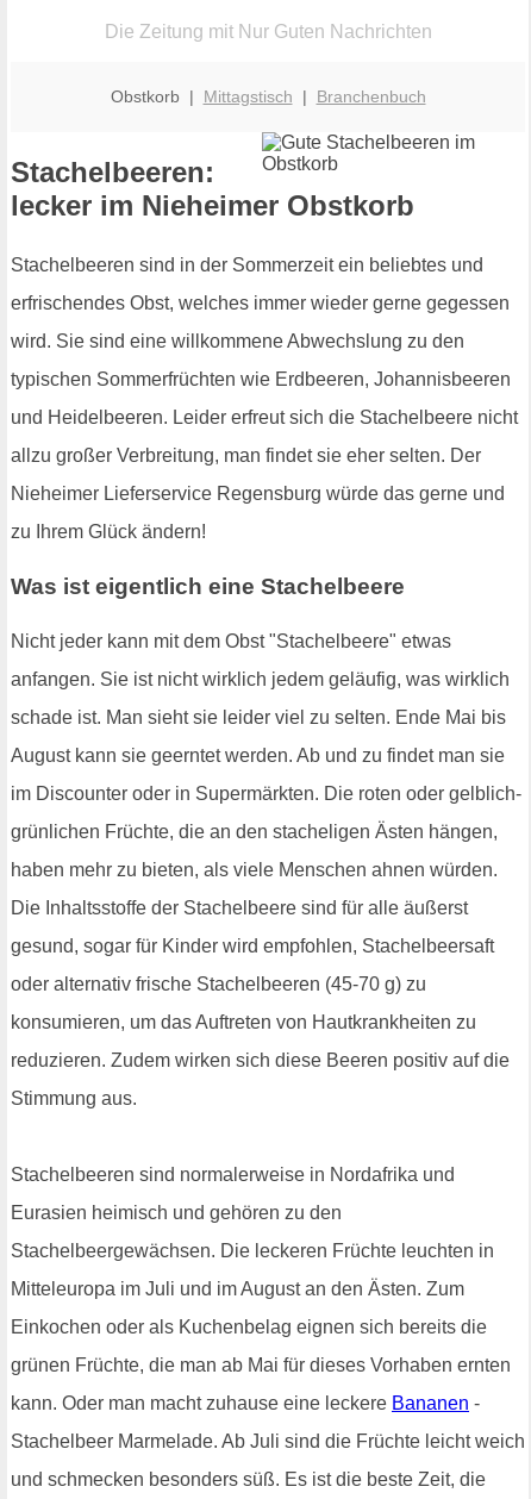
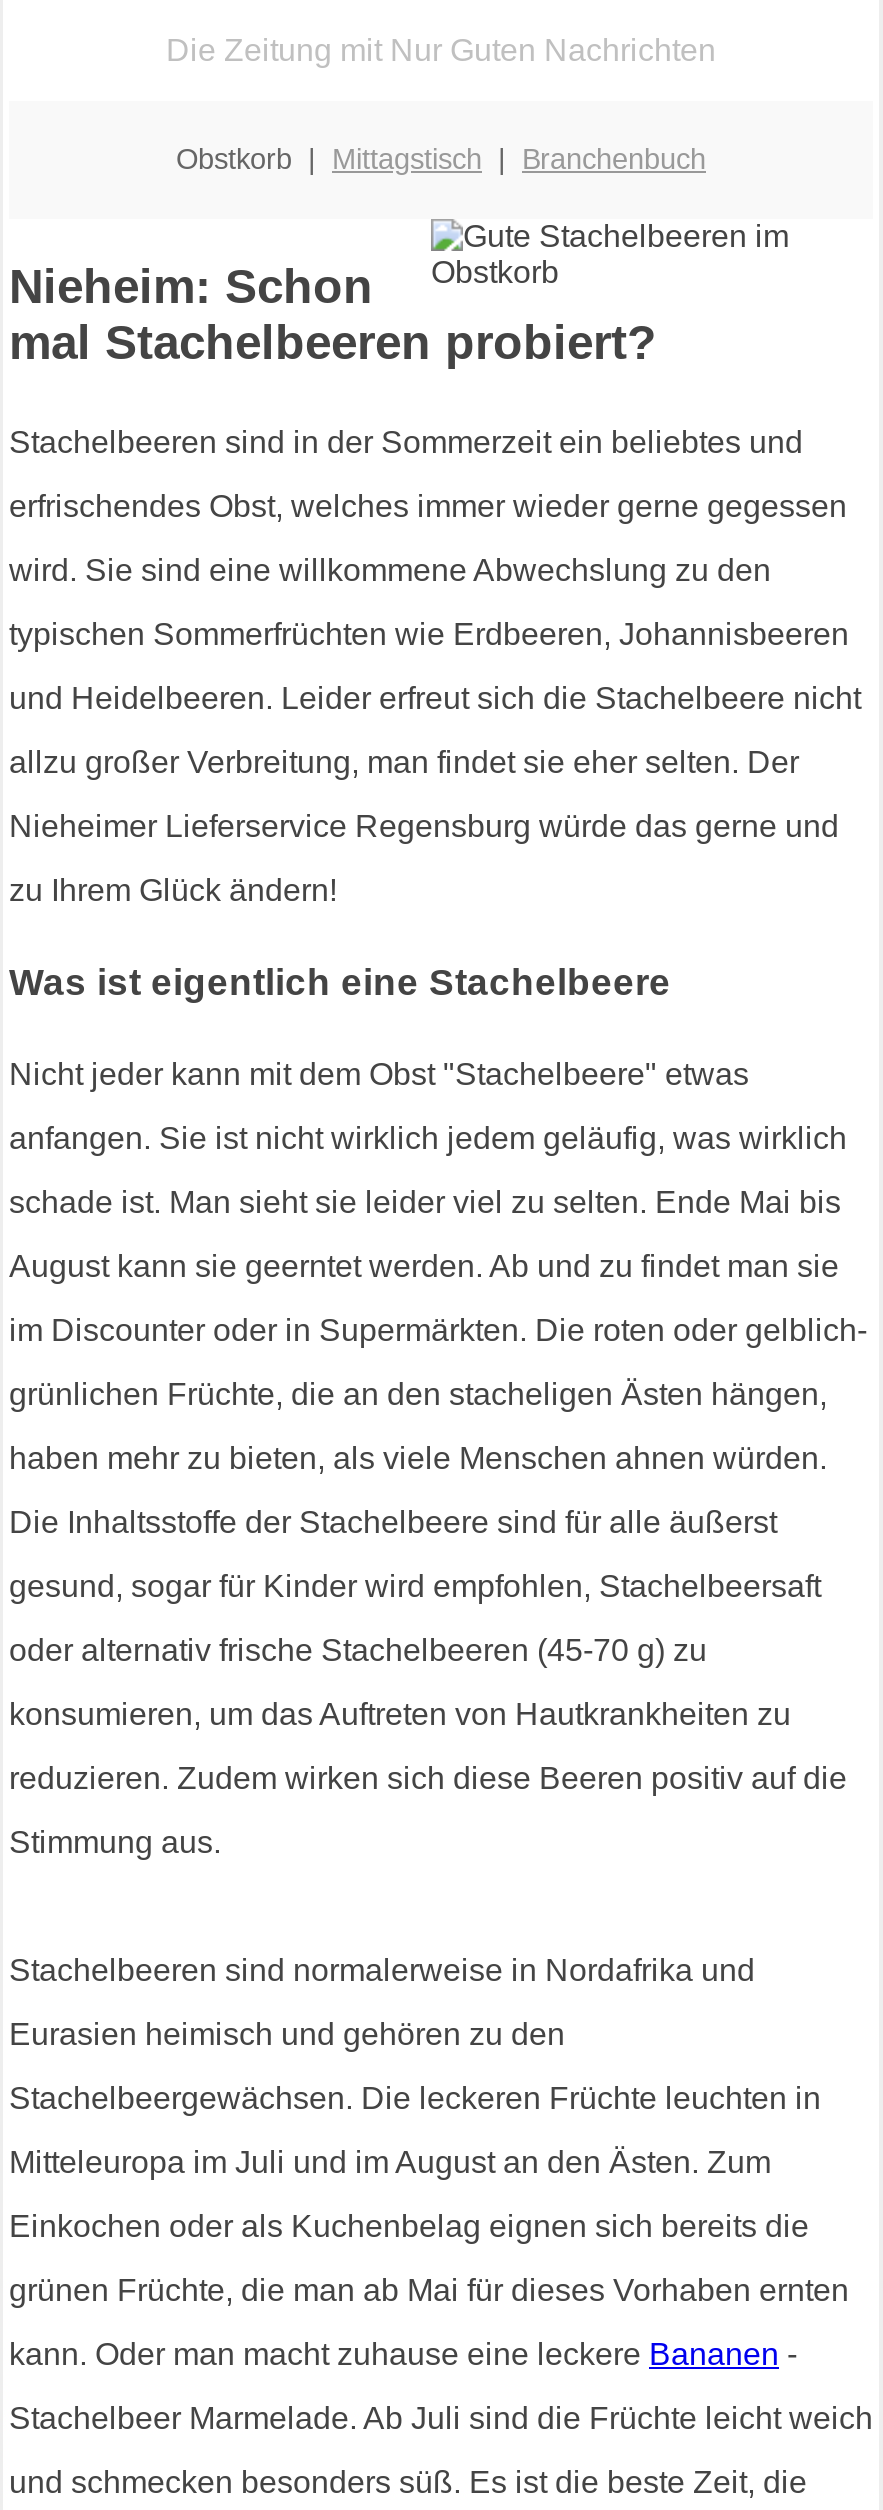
[11,156,414,222] Stachelbeeren: | lecker im Nieheimer Obstkorb -> [9,260,657,370] Nieheim: Schon | mal Stachelbeeren probiert?

